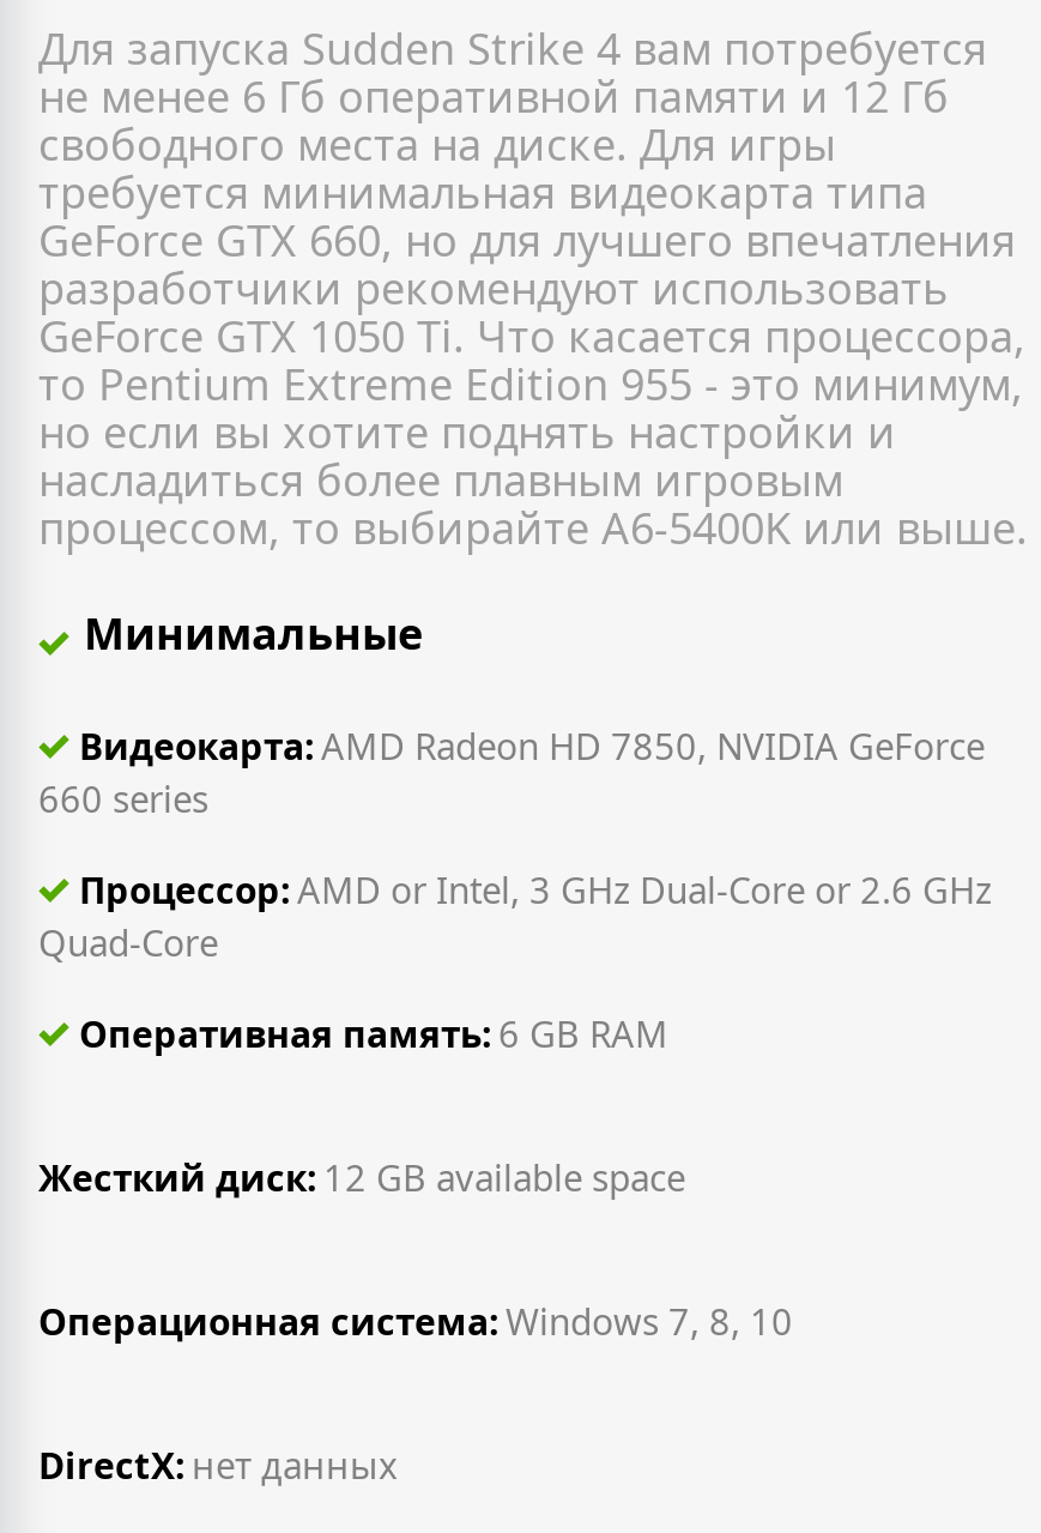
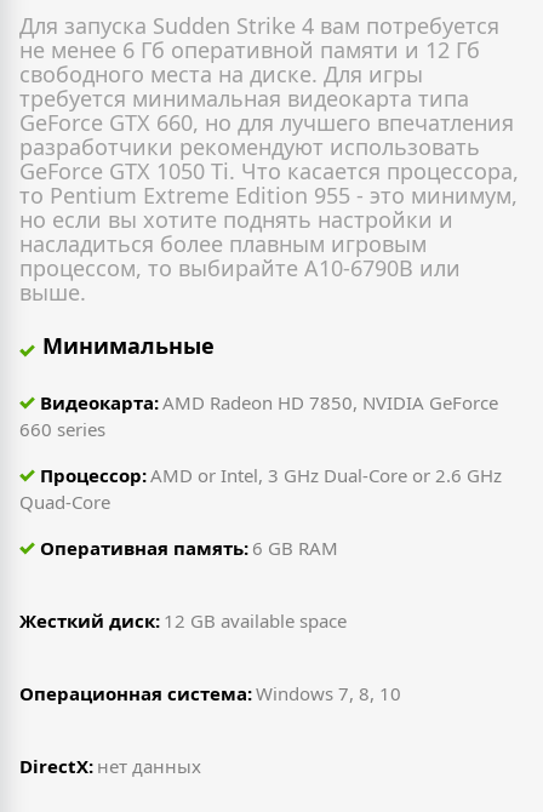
[38,499,1028,556] процессом, то выбирайте A6-5400K или выше. -> [19,253,461,307] процессом, то выбирайте A10-6790B или | выше.

